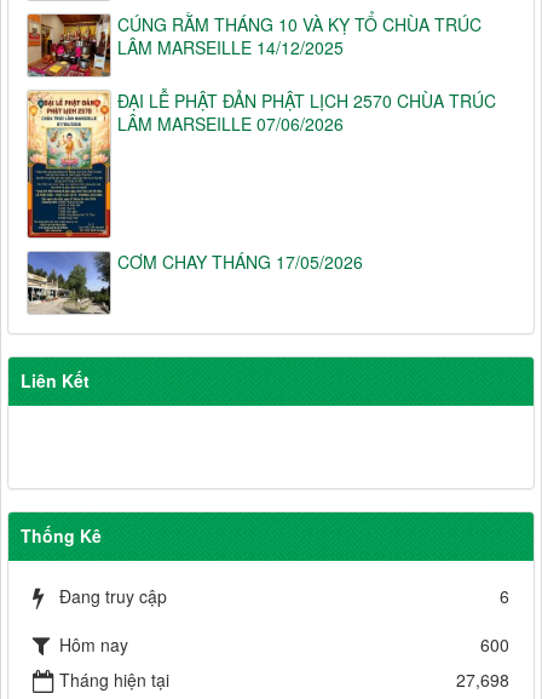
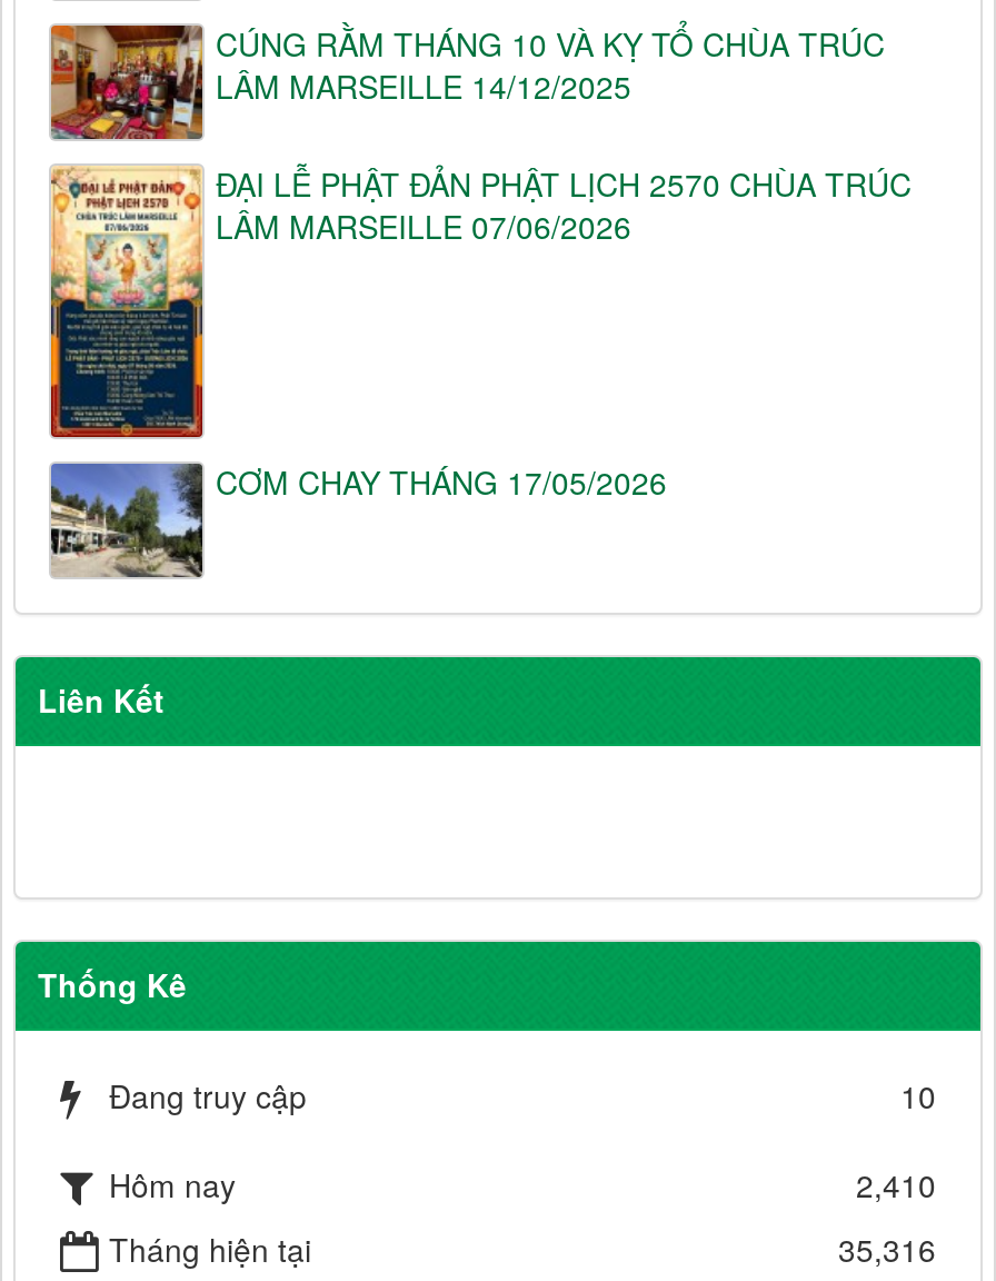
[500,584,509,608] 6 -> [900,1072,936,1117] 10
[480,633,509,657] 600 -> [856,1161,936,1206] 2,410
[456,668,509,692] 27,698 -> [838,1226,936,1270] 35,316

